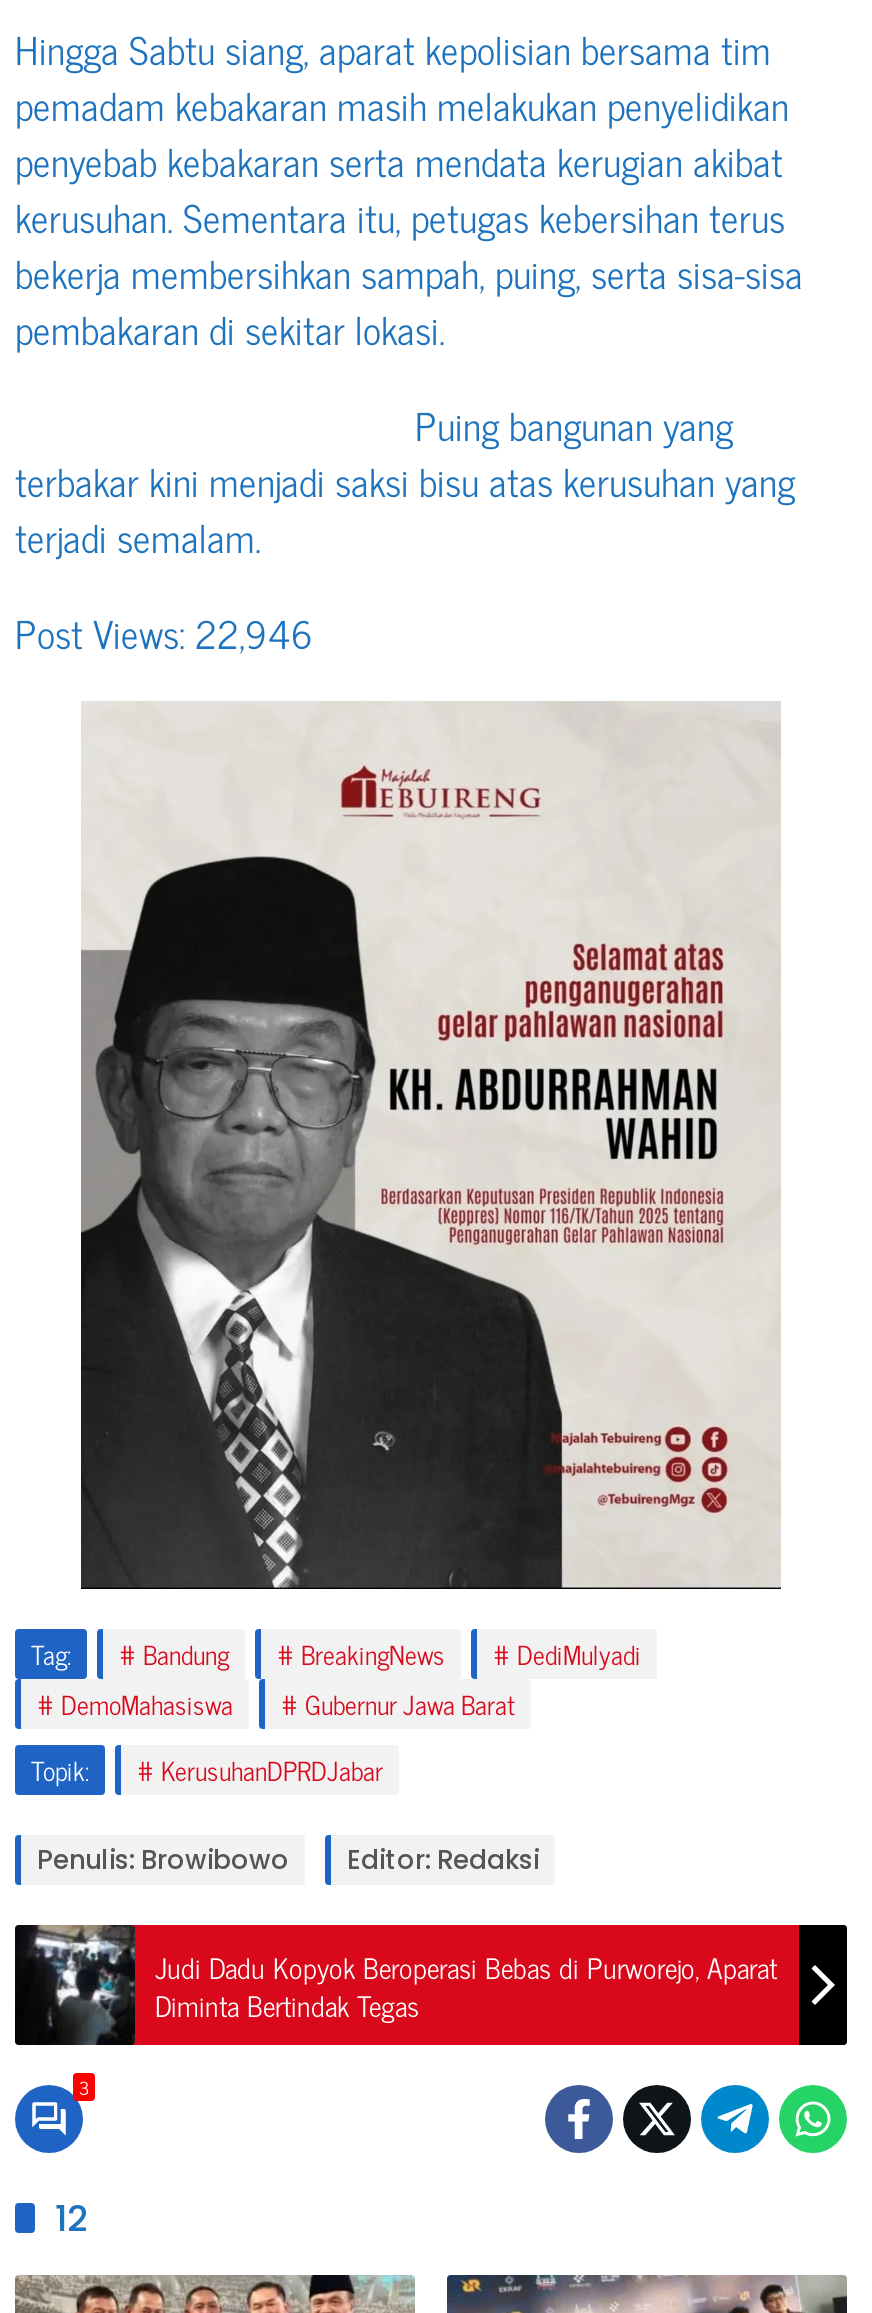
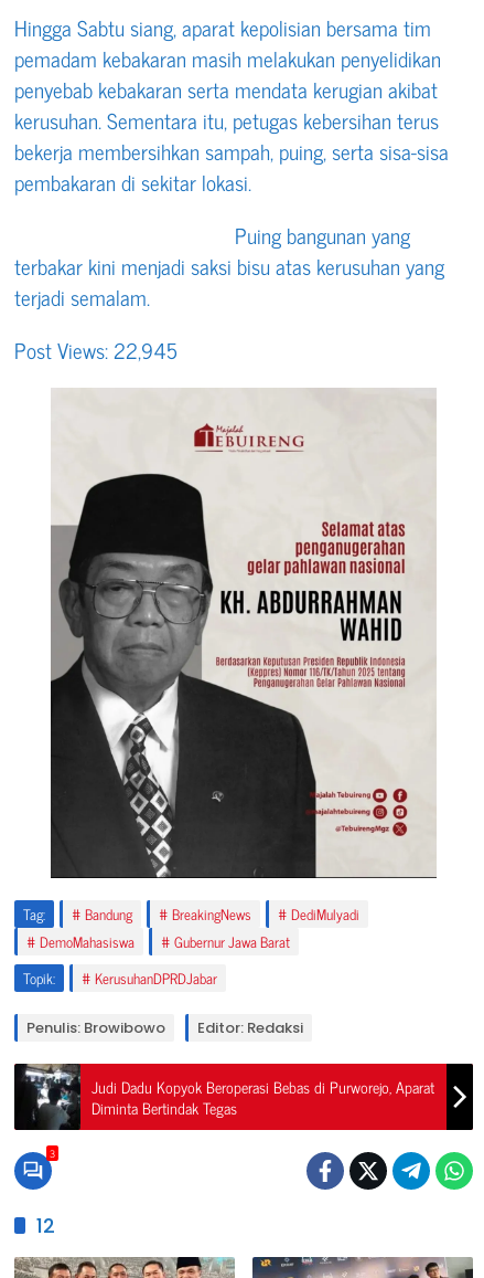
[15,600,313,662] Post Views: 22,946 -> [14,332,178,366] Post Views: 22,945

